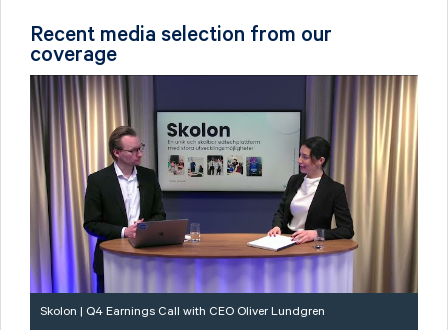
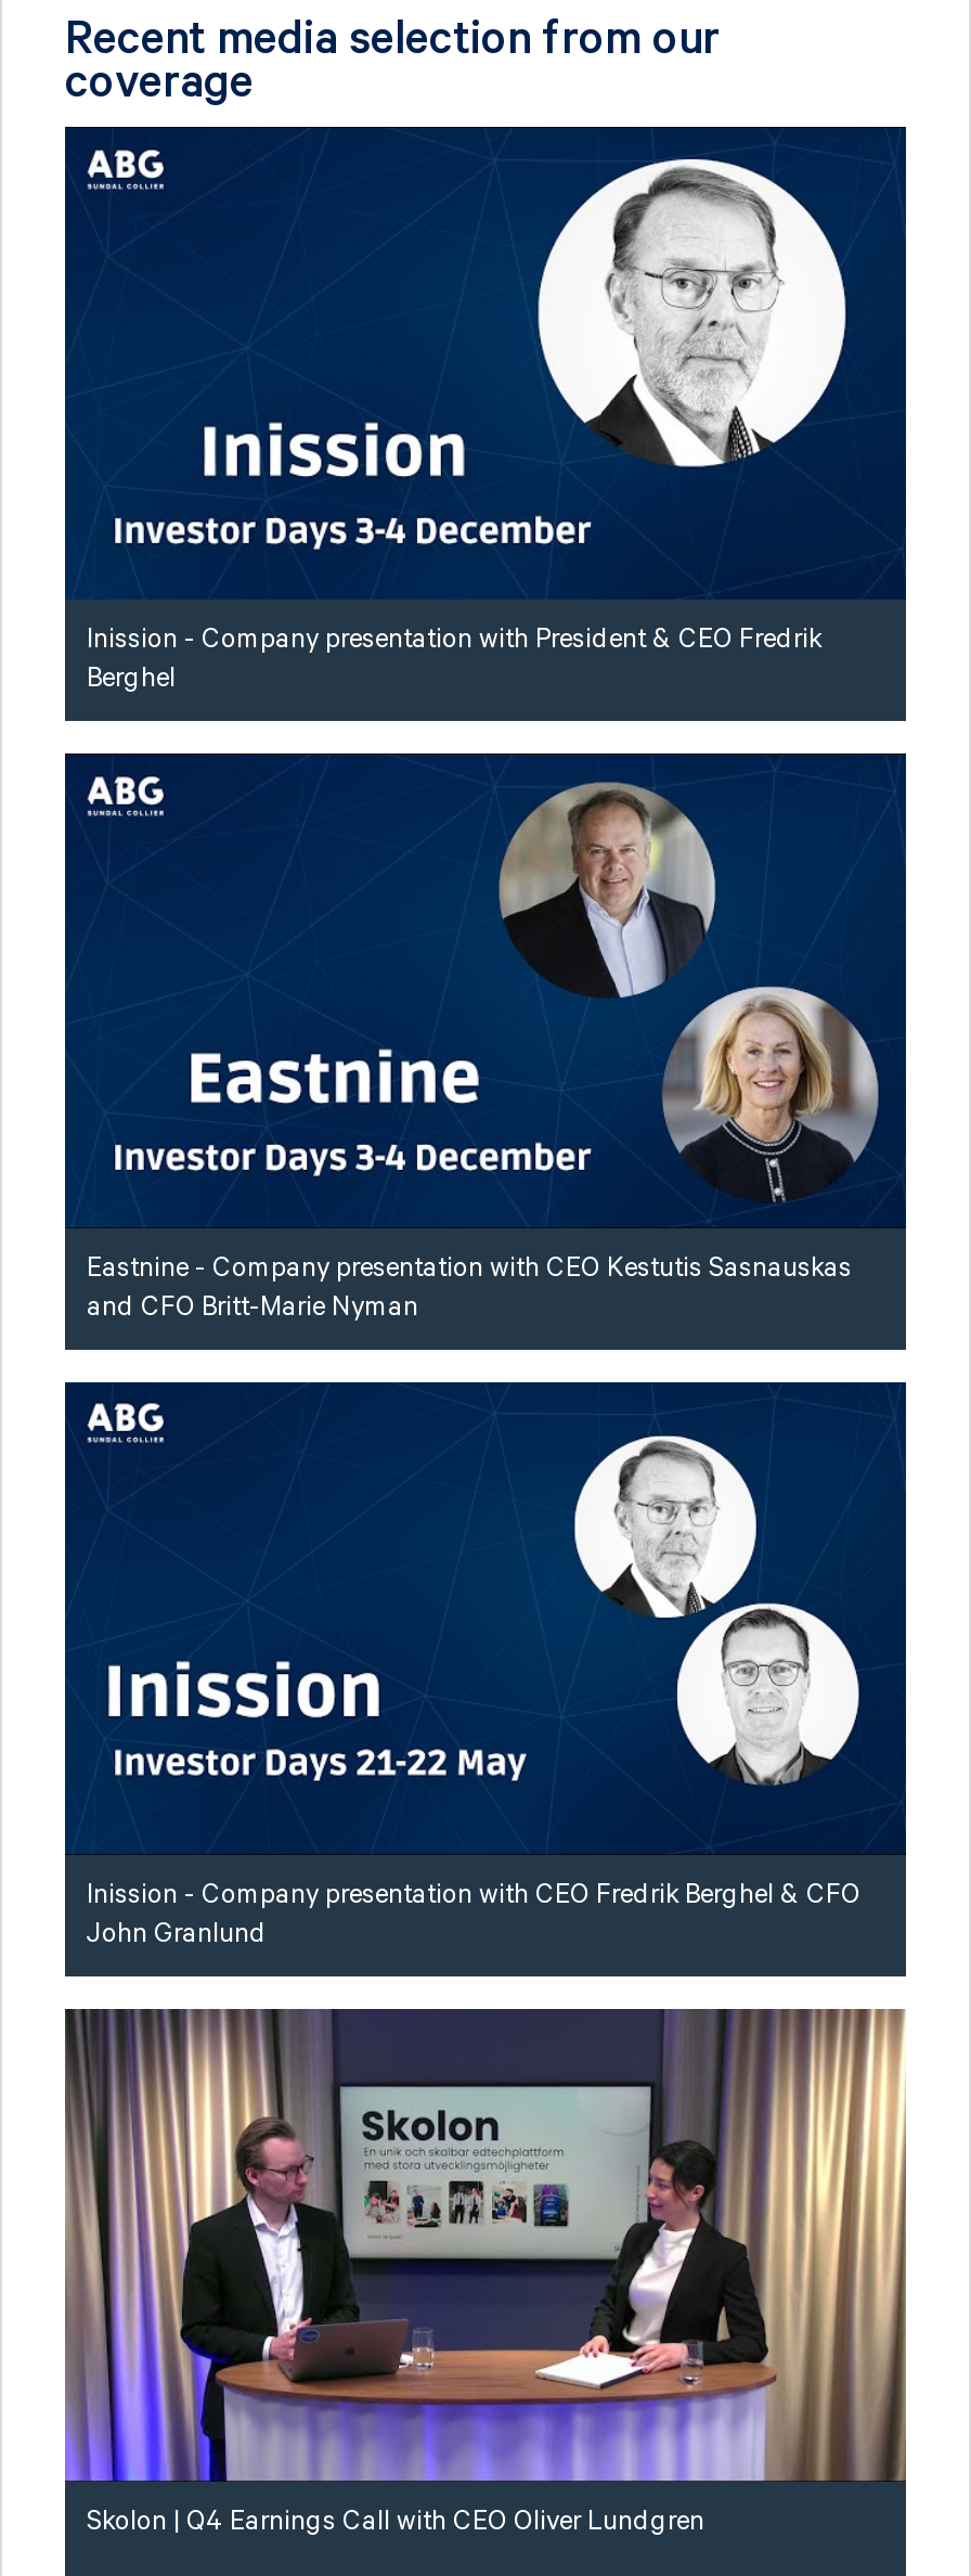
none -> [63,126,908,696] [image] | Inission - Company presentation with President & CEO Fredrik | Berghel
none -> [65,1381,906,1950] [image] | Inission - Company presentation with CEO Fredrik Berghel & CFO | John Granlund
none -> [67,750,904,1323] [image] | Eastnine - Company presentation with CEO Kestutis Sasnauskas | and CFO Britt-Marie Nyman

